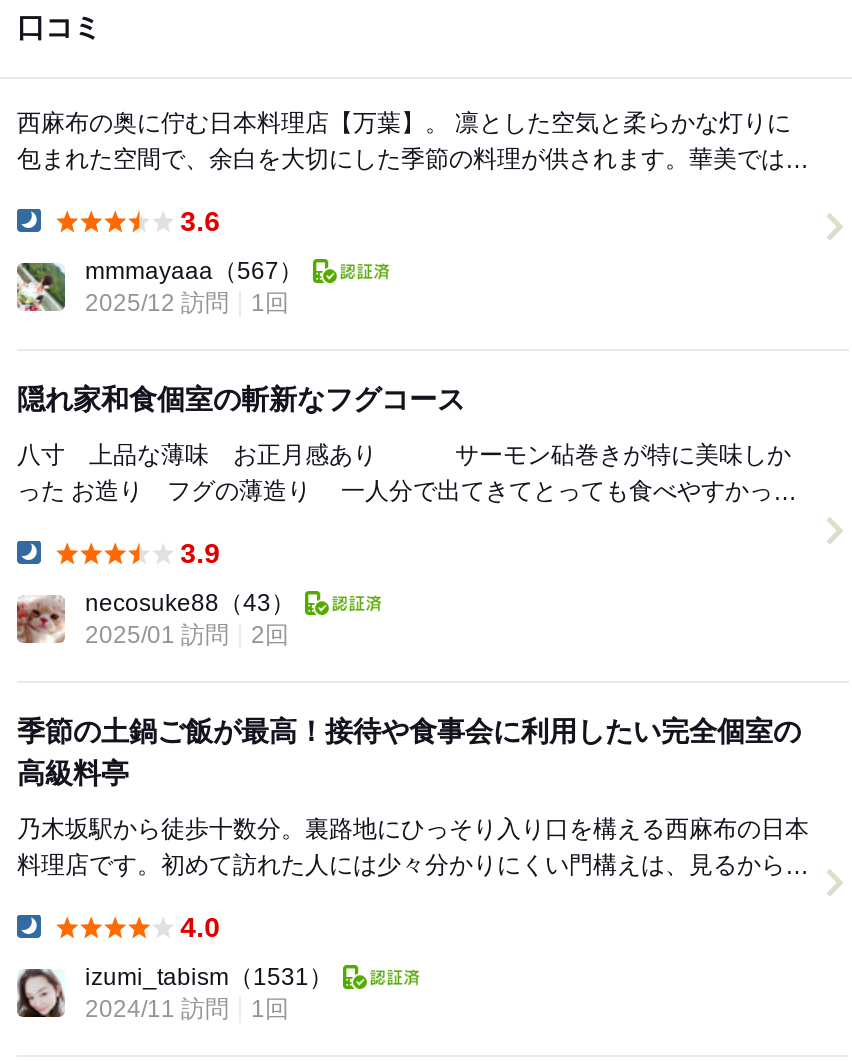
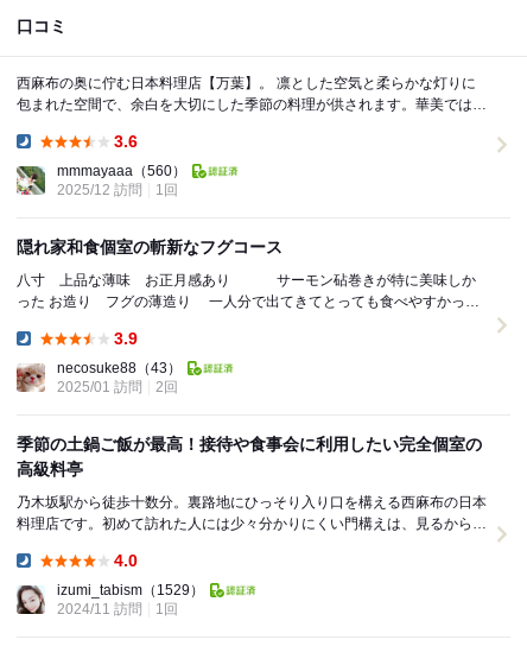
[85,258,303,286] mmmayaaa（567） -> [57,163,186,180] mmmayaaa（560）
[85,964,333,992] izumi_tabism（1531） -> [57,582,204,599] izumi_tabism（1529）

